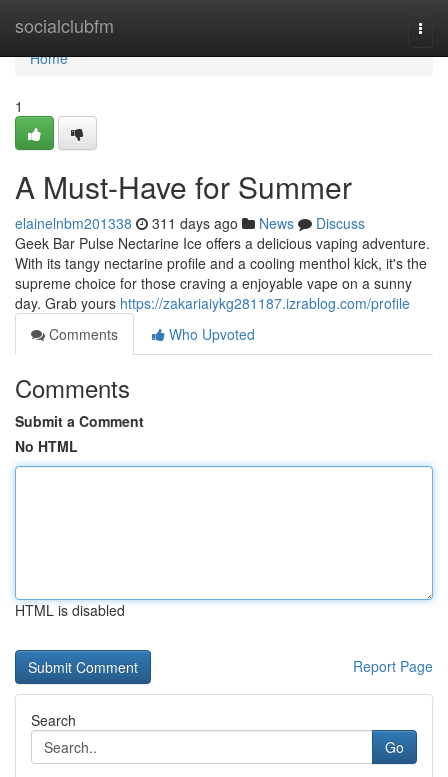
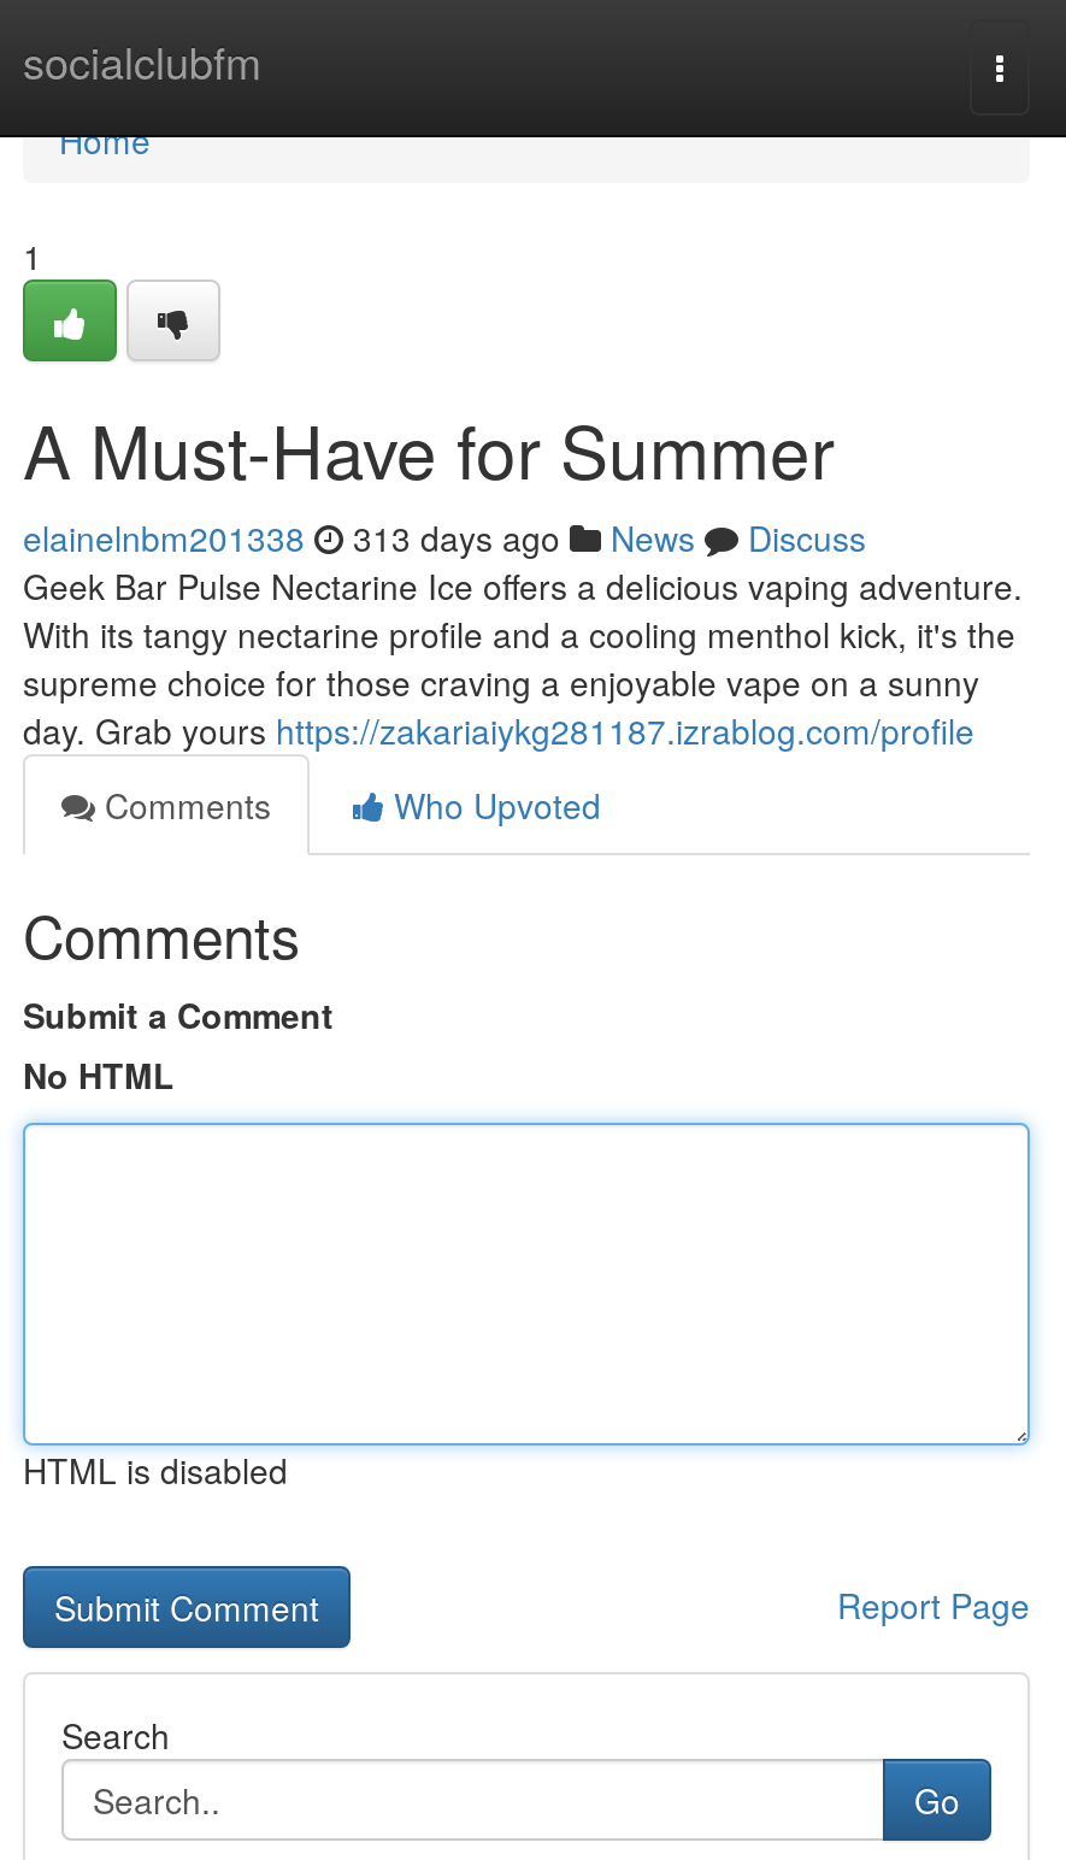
[15,213,365,233] elainelnbm201338 311 days ago News Discuss -> [23,513,866,561] elainelnbm201338 313 days ago News Discuss

